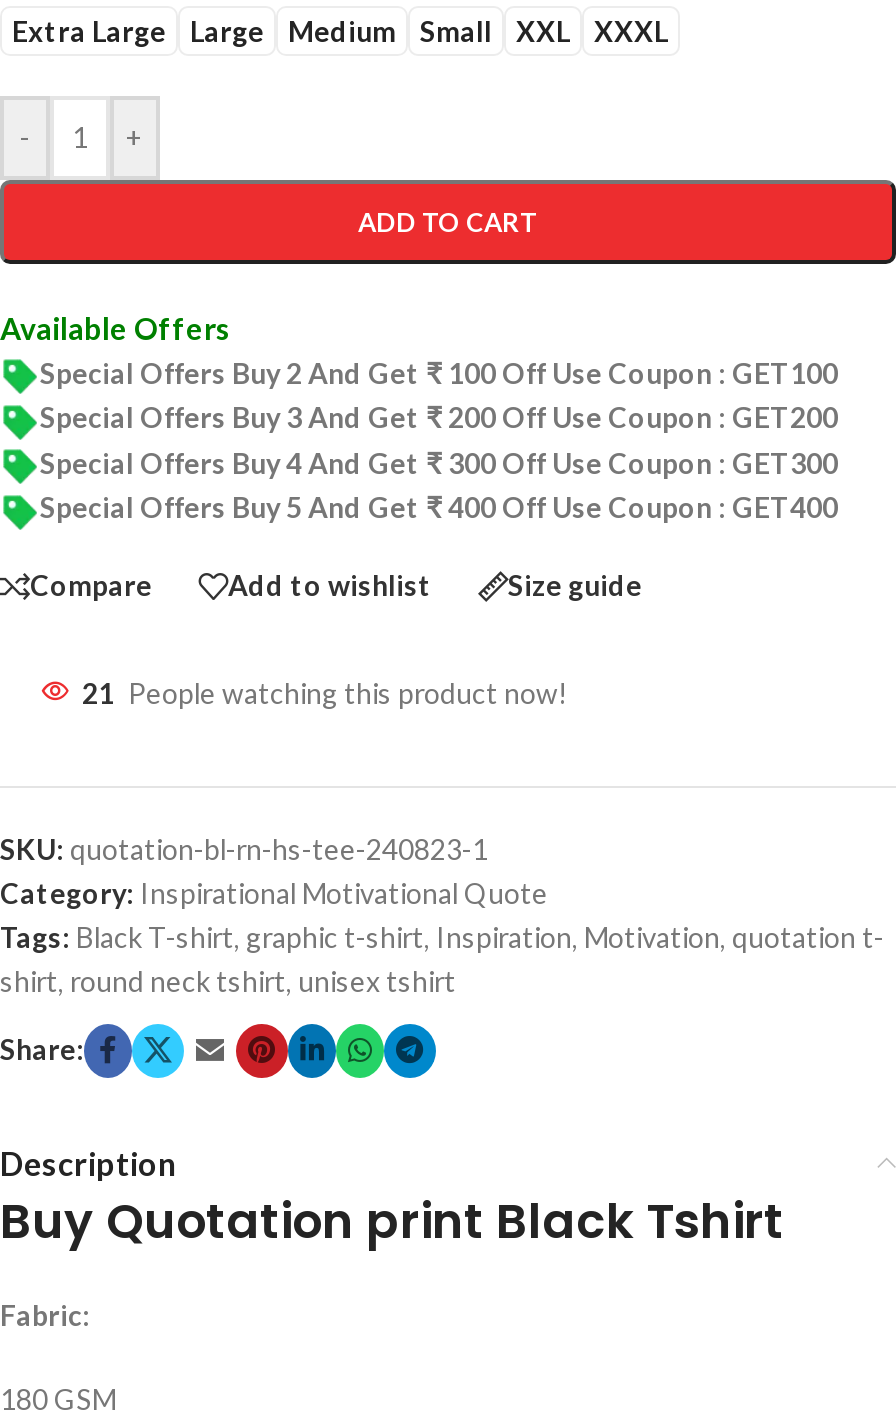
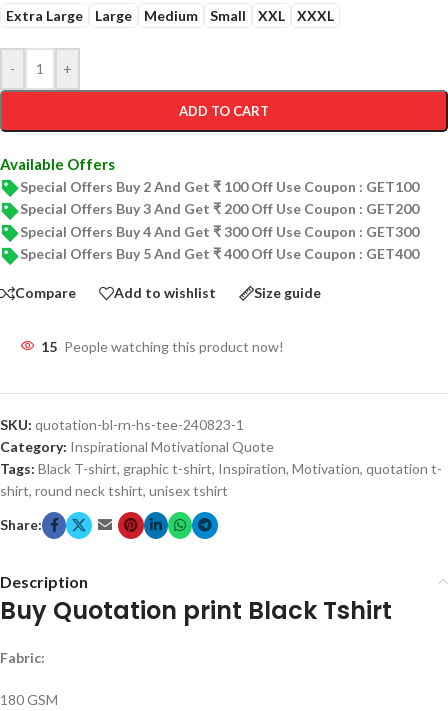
[82,676,568,710] 21 People watching this product now! -> [41,338,284,355] 15 People watching this product now!

